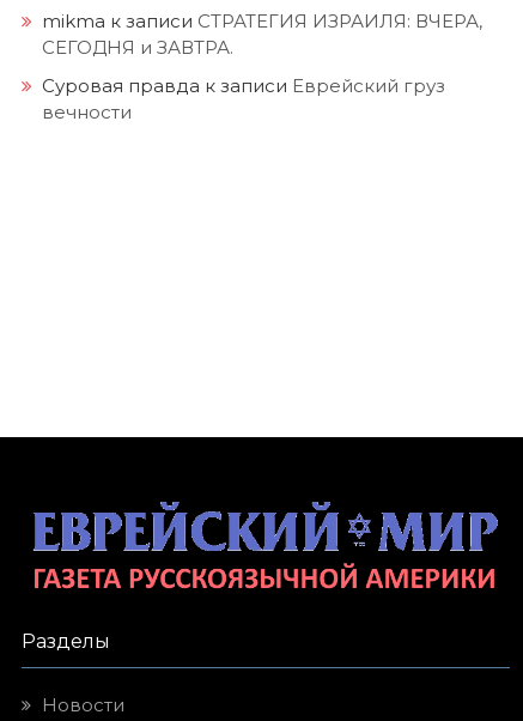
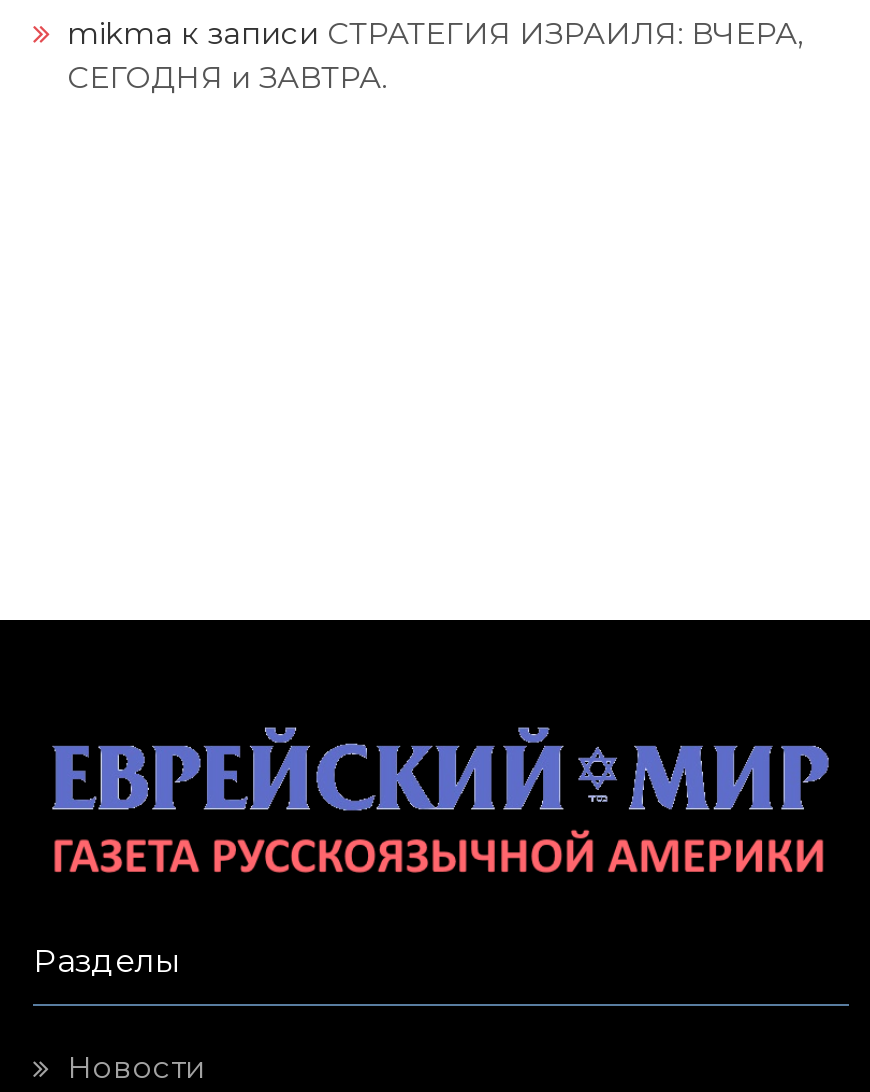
[42,74,445,123] Суровая правда к записи Еврейский груз | вечности -> none

